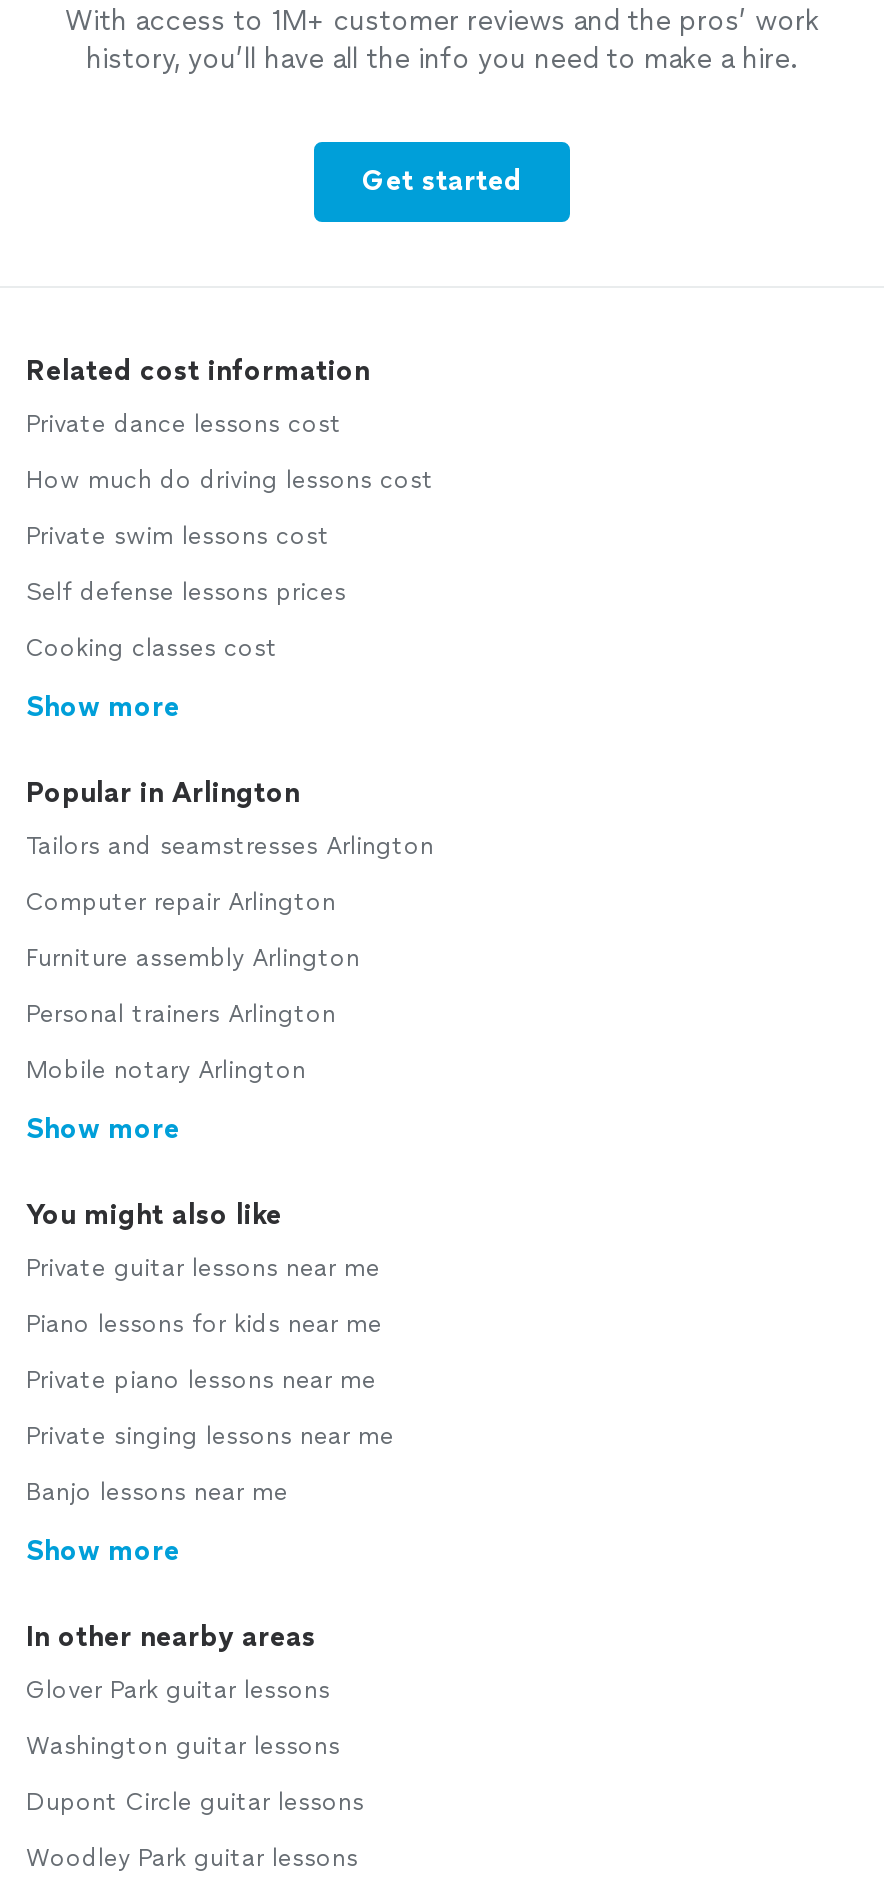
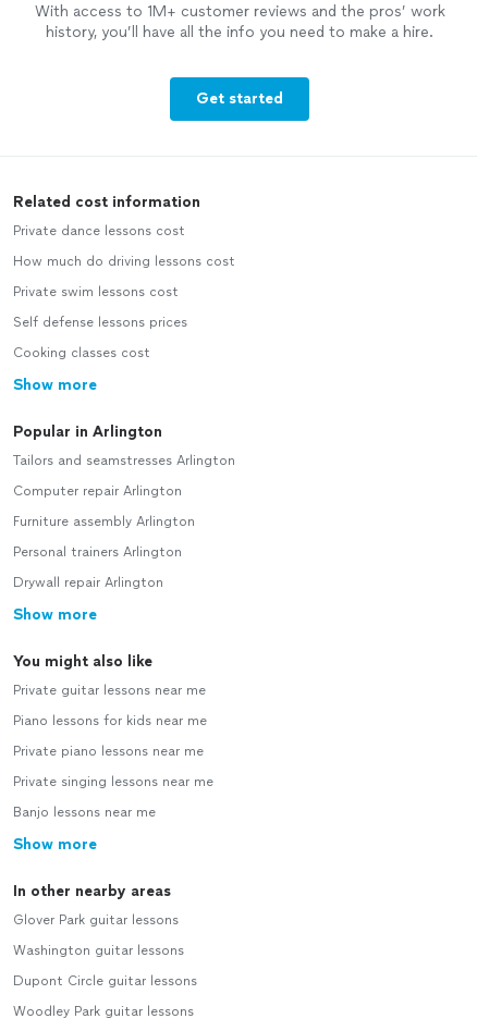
[26,1056,306,1084] Mobile notary Arlington -> [13,575,163,590] Drywall repair Arlington

